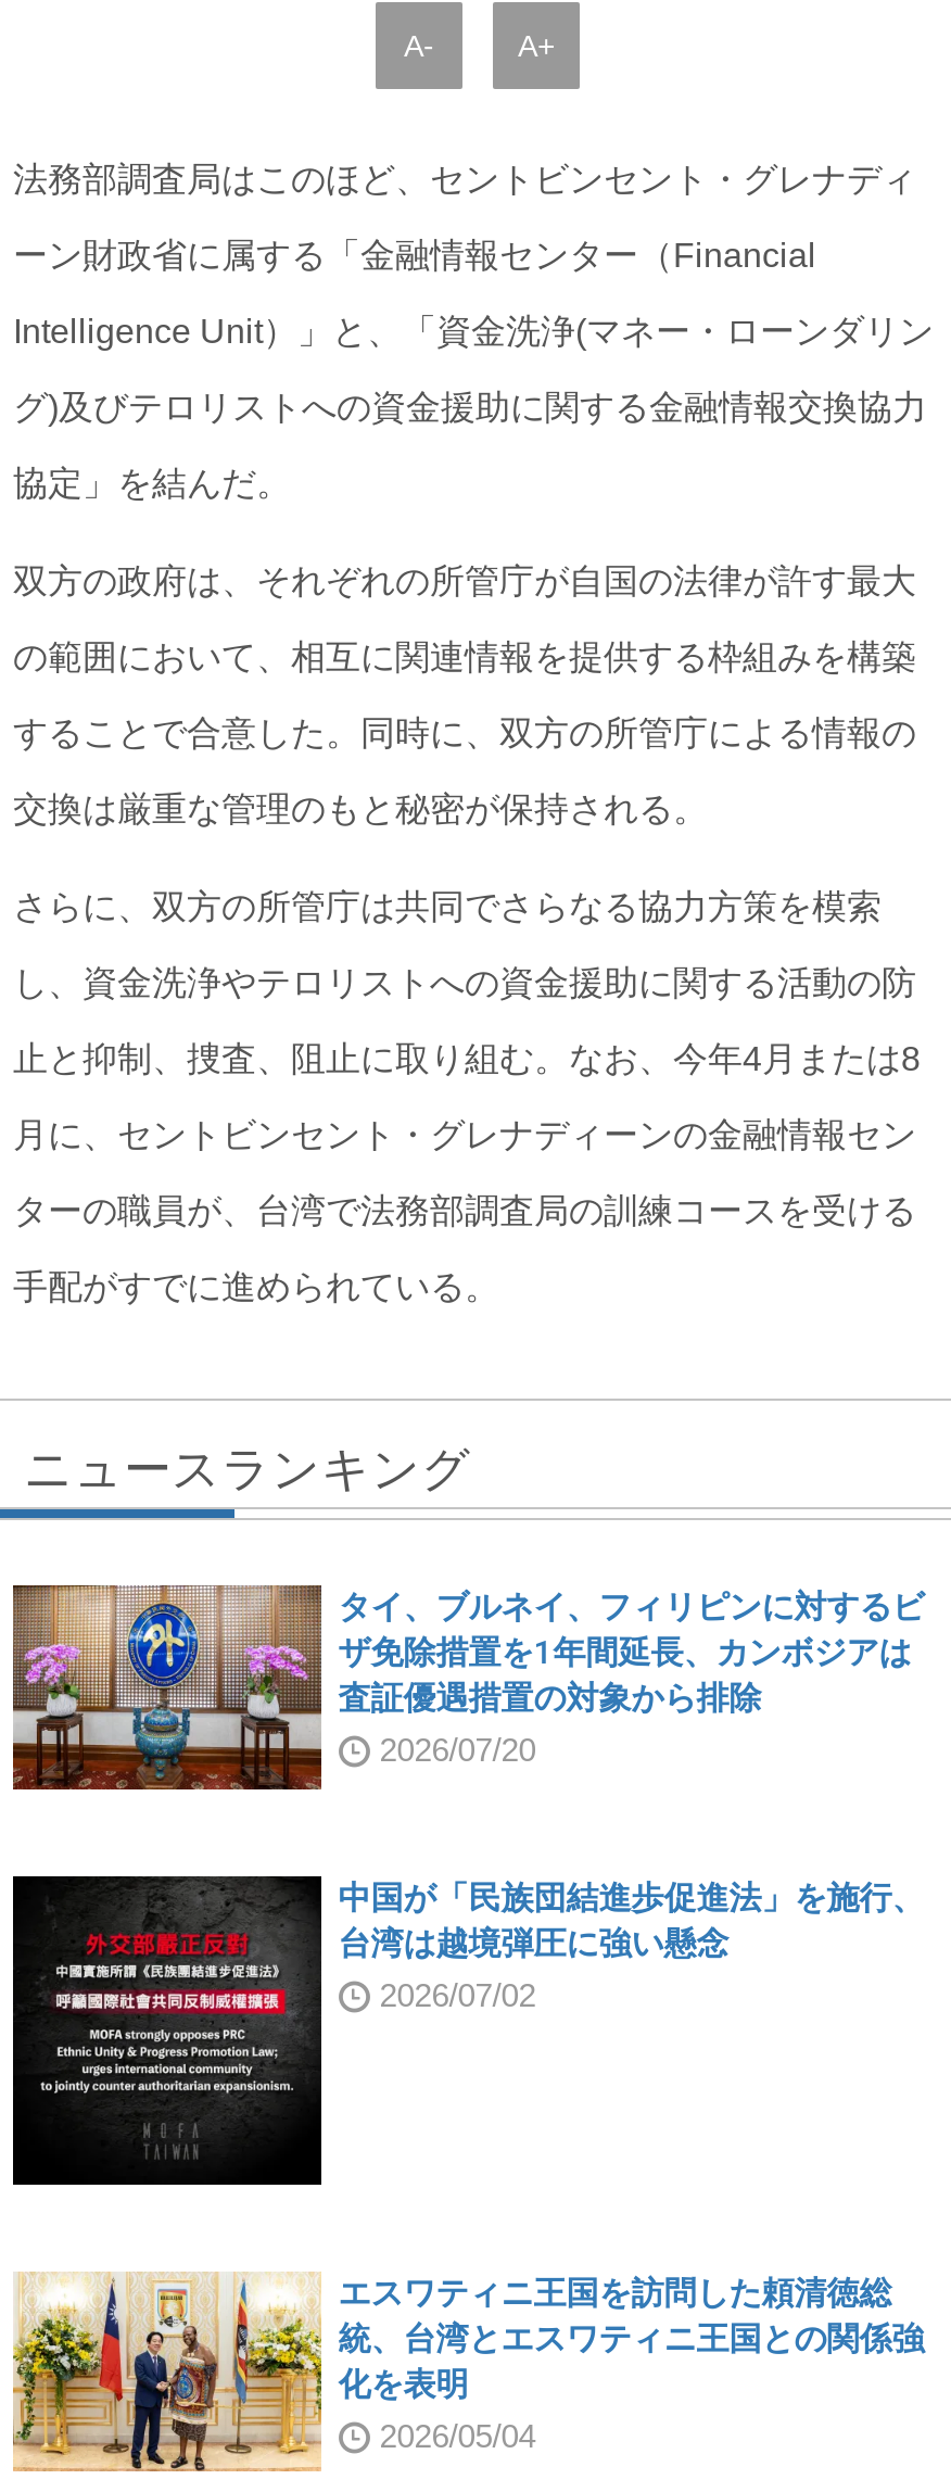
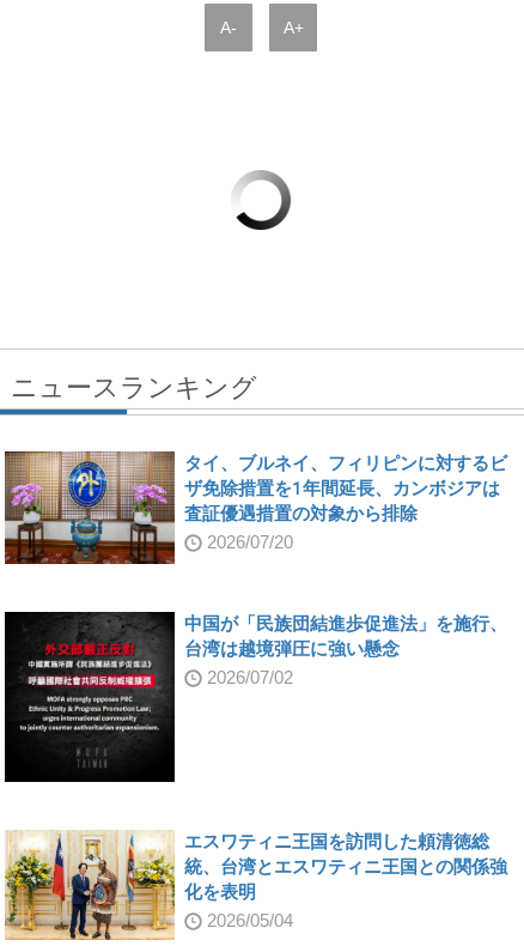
[13,161,934,1305] 法務部調査局はこのほど、セントビンセント・グレナディ | ーン財政省に属する「金融情報センター（Financial | Intelligence Unit）」と、「資金洗浄(マネー・ローンダリン | グ)及びテロリストへの資金援助に関する金融情報交換協力 | 協定」を結んだ。 | 双方の政府は、それぞれの所管庁が自国の法律が許す最大 | の範囲において、相互に関連情報を提供する枠組みを構築 | することで合意した。同時に、双方の所管庁による情報の | 交換は厳重な管理のもと秘密が保持される。 | さらに、双方の所管庁は共同でさらなる協力方策を模索 | し、資金洗浄やテロリストへの資金援助に関する活動の防 | 止と抑制、捜査、阻止に取り組む。なお、今年4月または8 | 月に、セントビンセント・グレナディーンの金融情報セン | ターの職員が、台湾で法務部調査局の訓練コースを受ける | 手配がすでに進められている。 -> none

